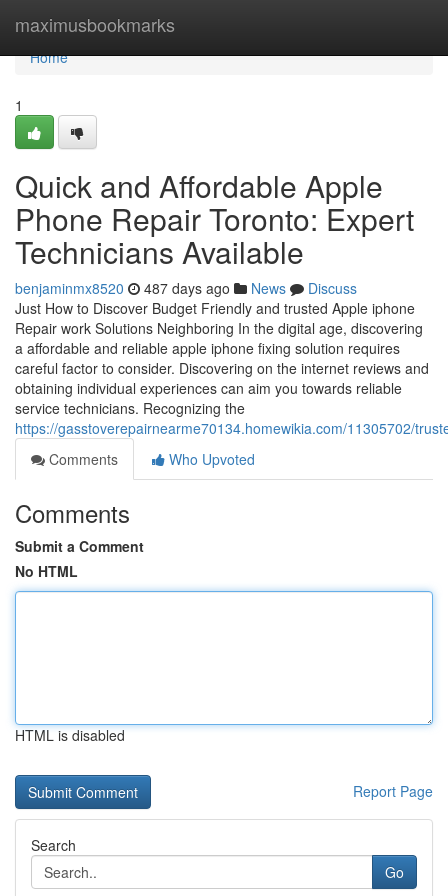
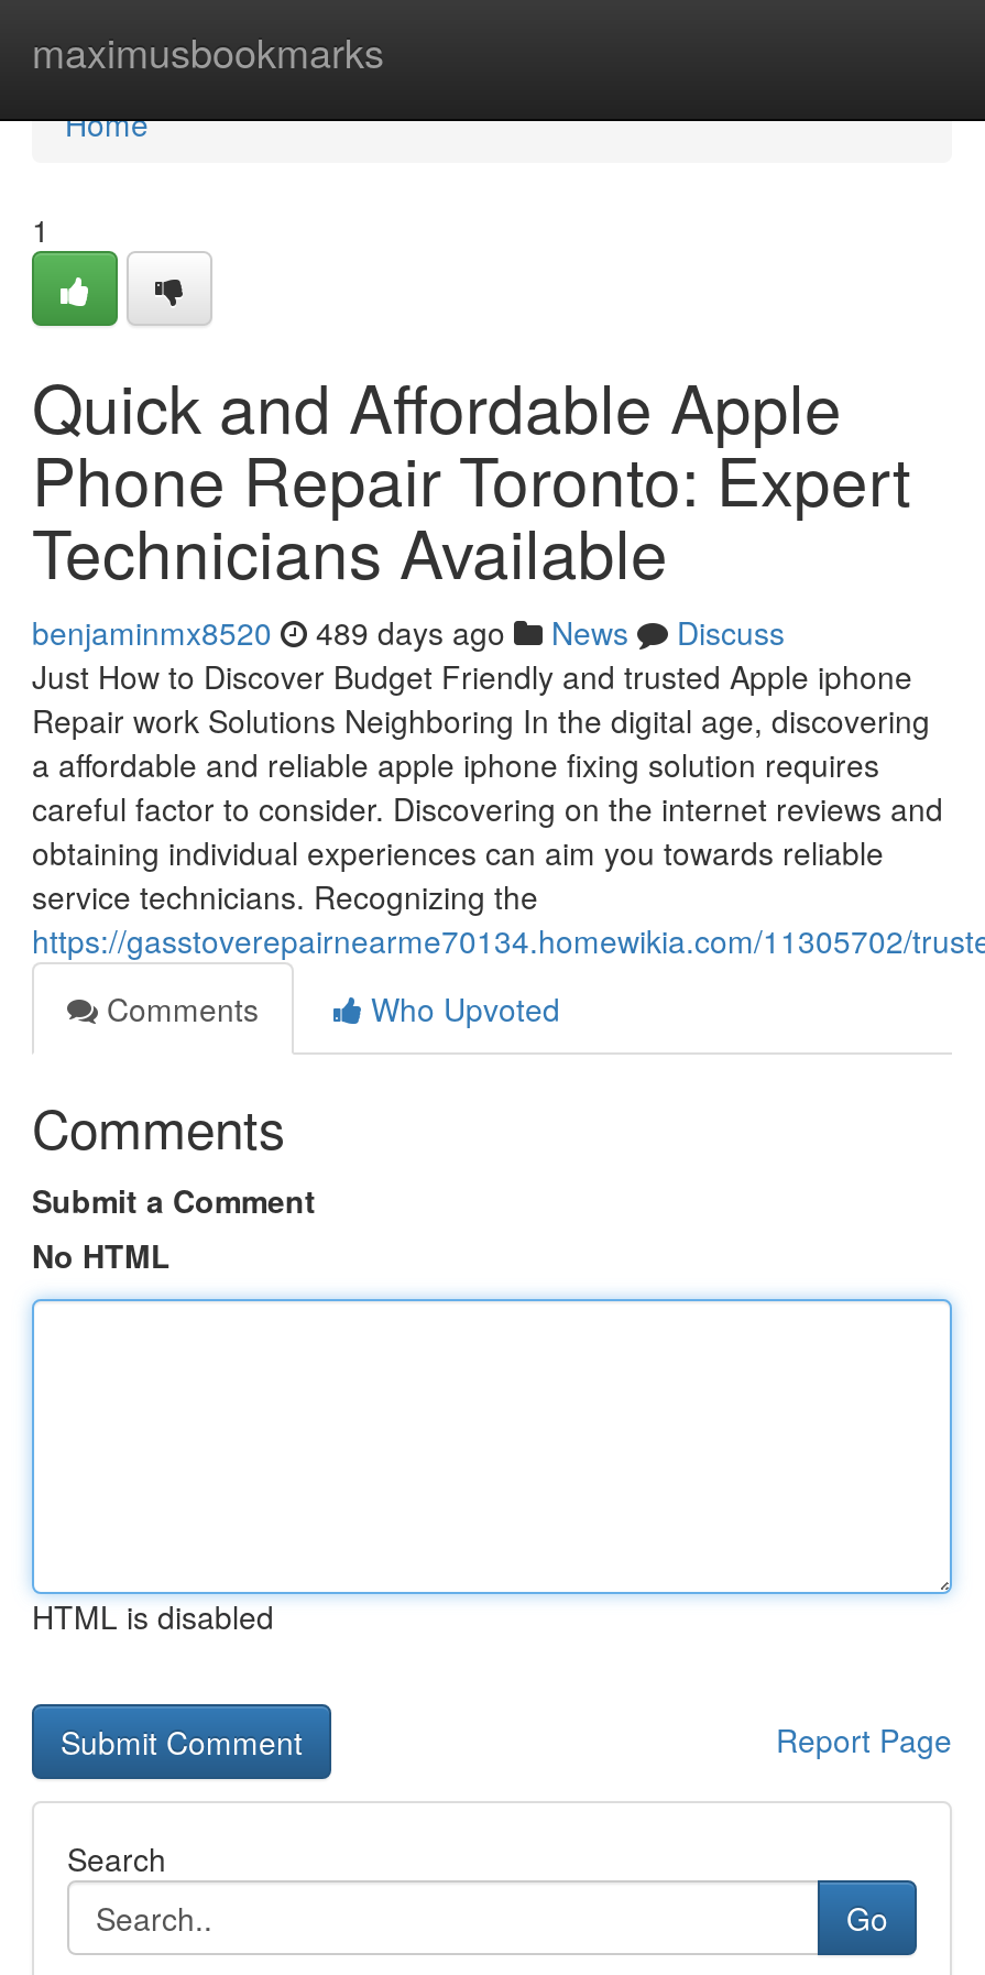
[15,278,357,298] benjaminmx8520 487 days ago News Discuss -> [32,610,785,654] benjaminmx8520 489 days ago News Discuss

